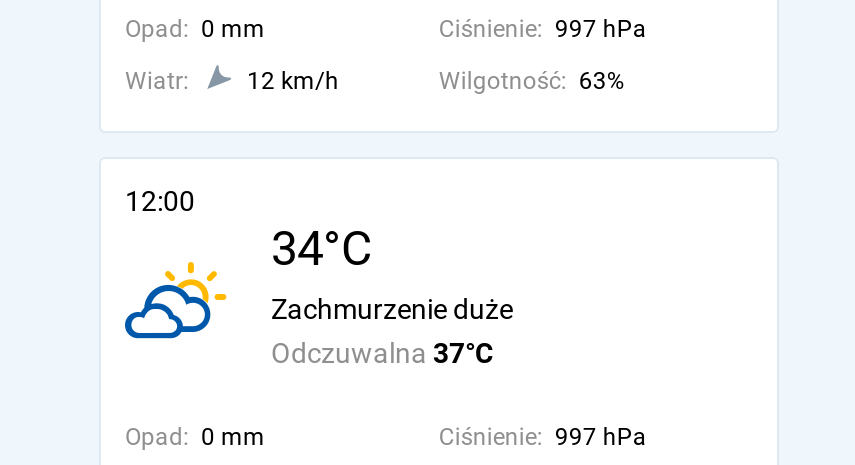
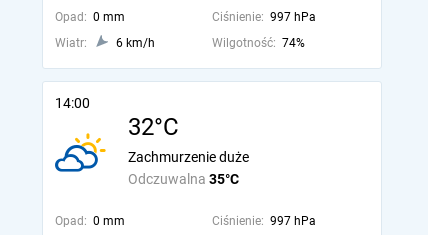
[247,67,625,95] 12 km/h | Wilgotność: 63% -> [116,36,305,50] 6 km/h | Wilgotność: 74%
[125,185,373,277] 12:00 | 34°C -> [55,95,179,141] 14:00 | 32°C
[271,337,493,369] Odczuwalna 37°C -> [128,171,239,187] Odczuwalna 35°C

